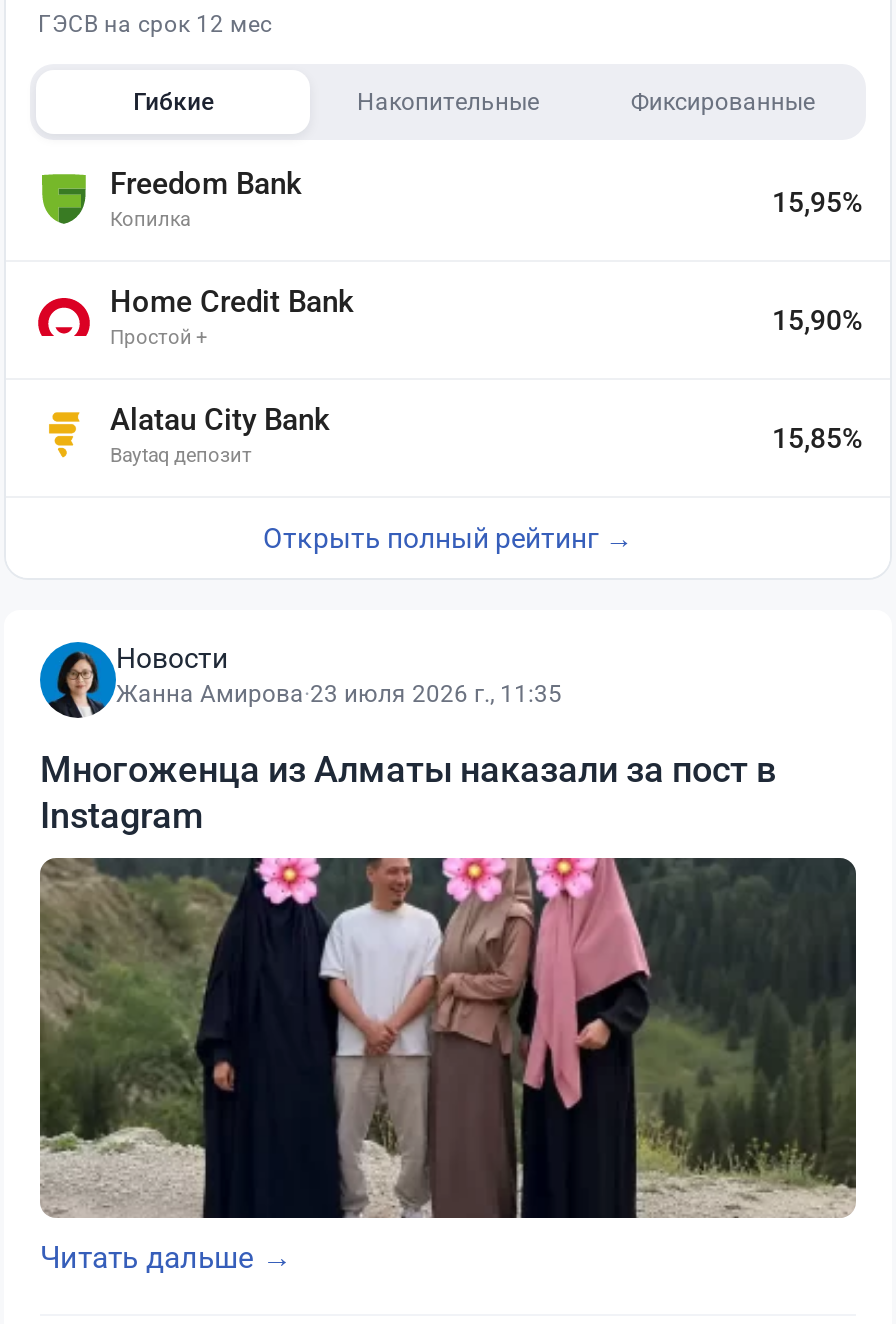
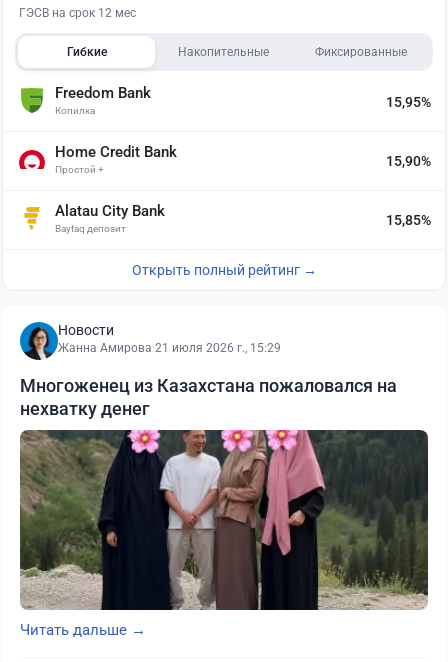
[116,680,562,708] Жанна Амирова·23 июля 2026 г., 11:35 -> [58,341,281,355] Жанна Амирова·21 июля 2026 г., 15:29
[40,748,776,836] Многоженца из Алматы наказали за пост в | Instagram -> [20,375,397,419] Многоженец из Казахстана пожаловался на | нехватку денег

